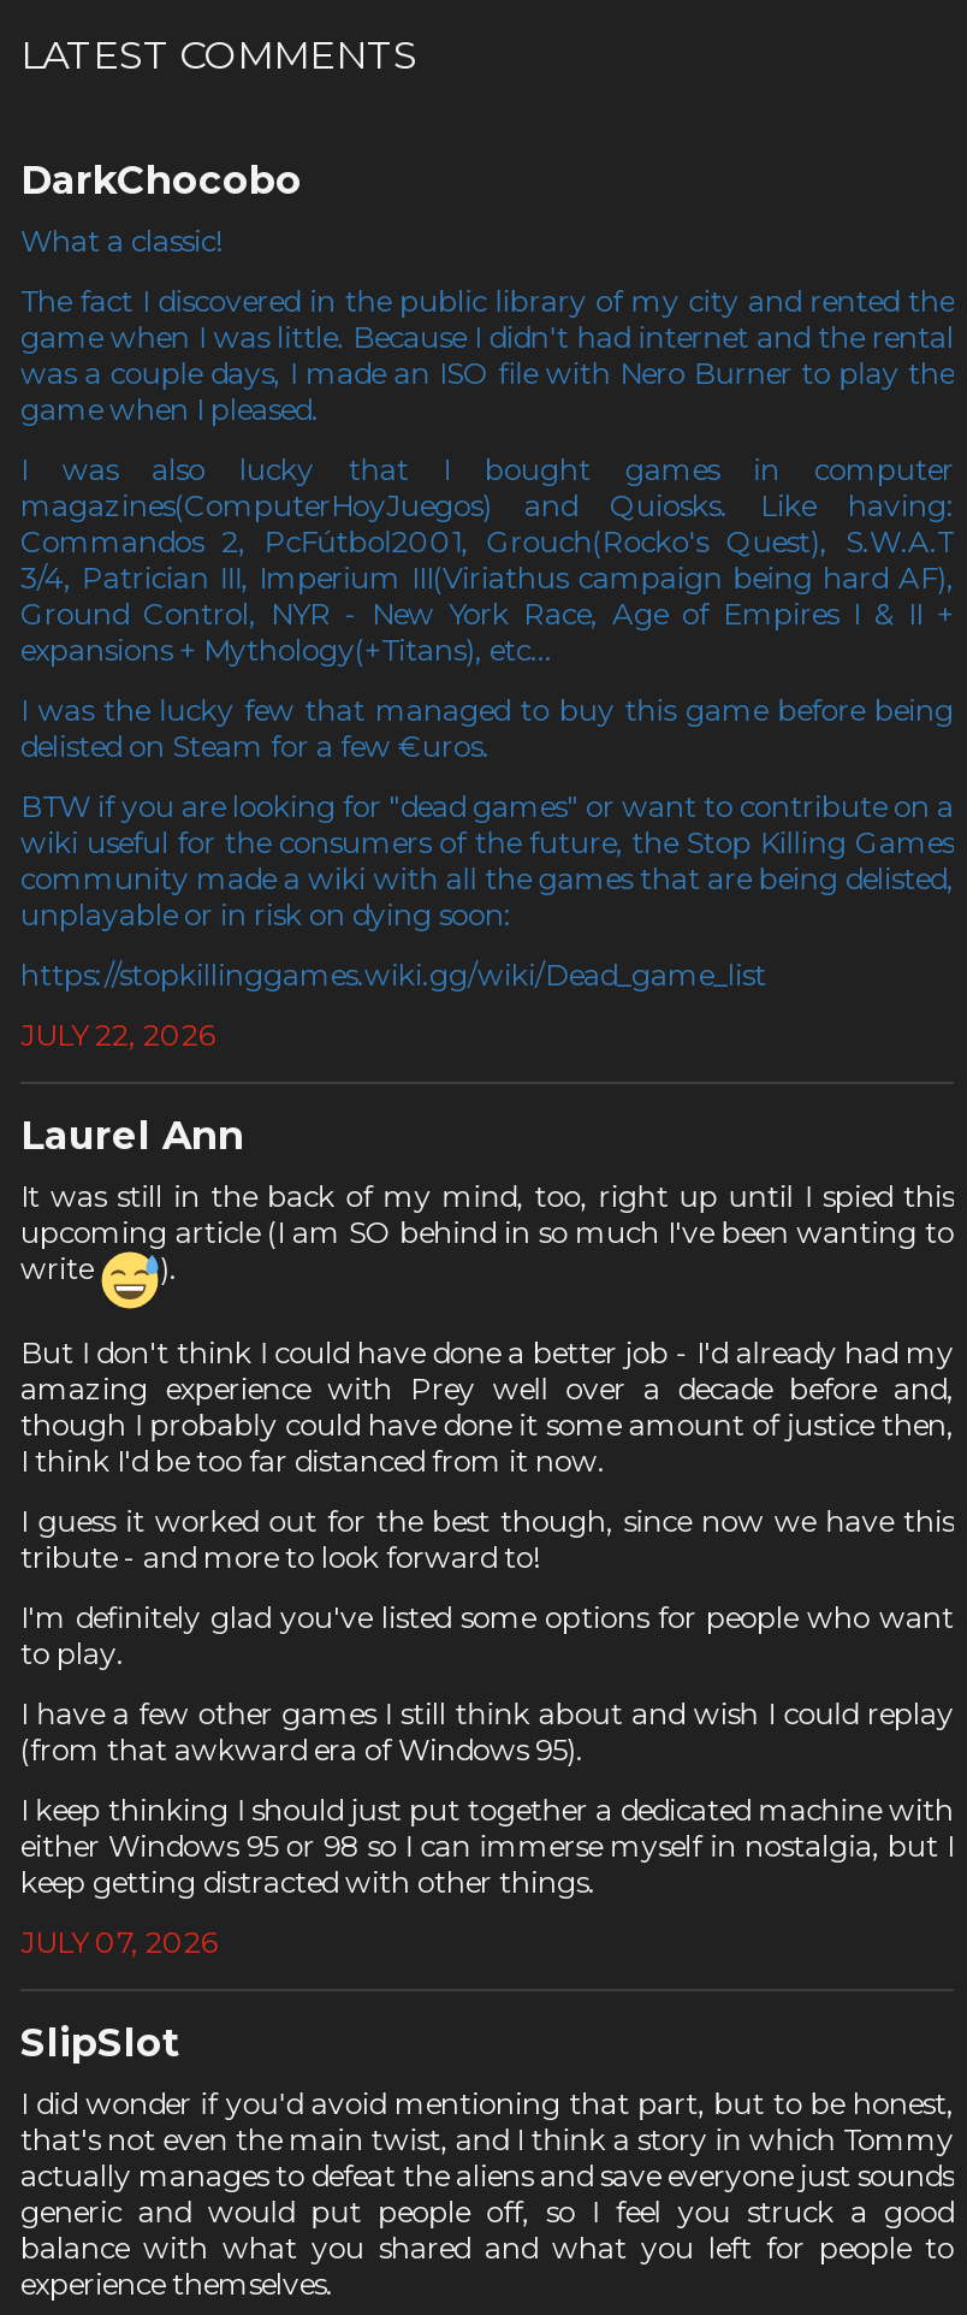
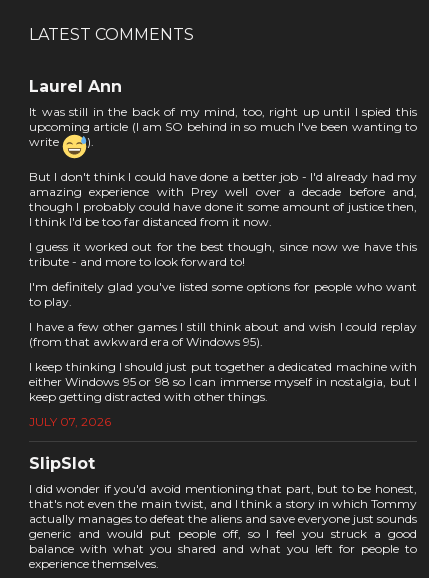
[20,158,954,1053] DarkChocobo | What a classic! | The fact I discovered in the public library of my city and rented the | game when I was little. Because I didn't had internet and the rental | was a couple days, I made an ISO file with Nero Burner to play the | game when I pleased. | I was also lucky that I bought games in computer | magazines(ComputerHoyJuegos) and Quiosks. Like having: | Commandos 2, PcFútbol2001, Grouch(Rocko's Quest), S.W.A.T | 3/4, Patrician III, Imperium III(Viriathus campaign being hard AF), | Ground Control, NYR - New York Race, Age of Empires I & II + | expansions + Mythology(+Titans), etc... | I was the lucky few that managed to buy this game before being | delisted on Steam for a few €uros. | BTW if you are looking for "dead games" or want to contribute on a | wiki useful for the consumers of the future, the Stop Killing Games | community made a wiki with all the games that are being delisted, | unplayable or in risk on dying soon: | https://stopkillinggames.wiki.gg/wiki/Dead_game_list | JULY 22, 2026 -> none

